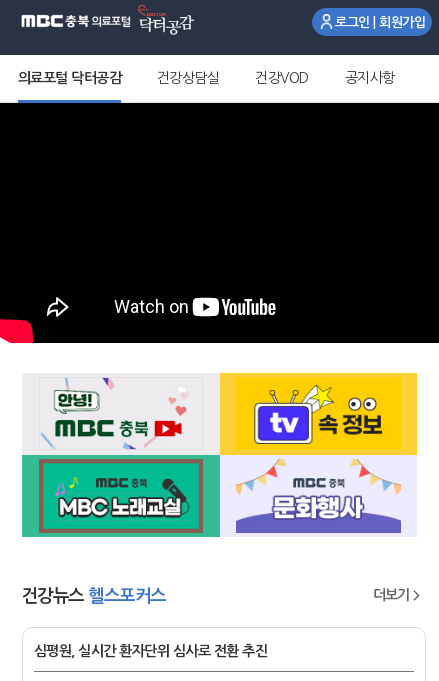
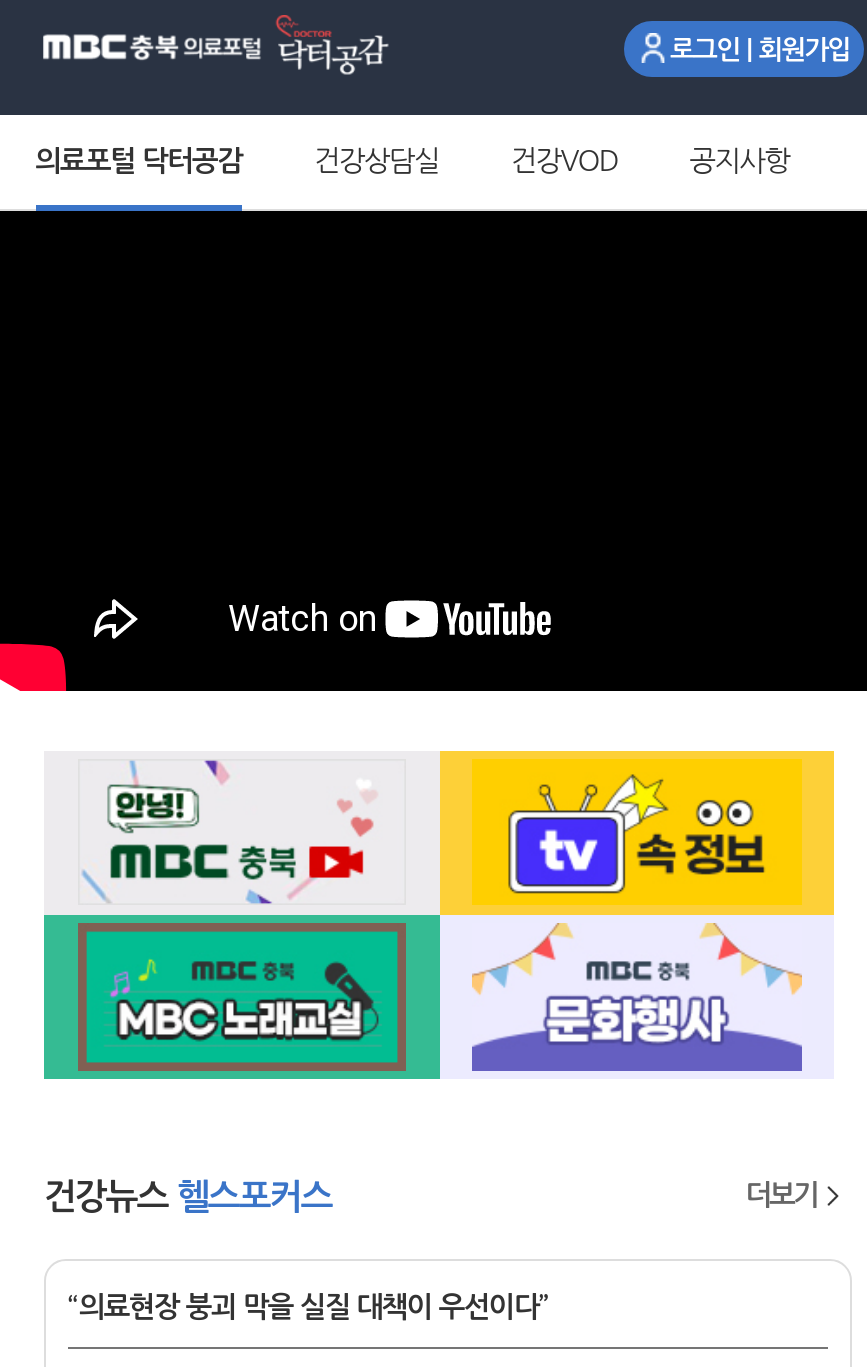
[34,644,267,658] 심평원,실시간환자단위심사로전환추진 -> [68,1293,548,1321] “의료현장붕괴막을실질대책이우선이다”

